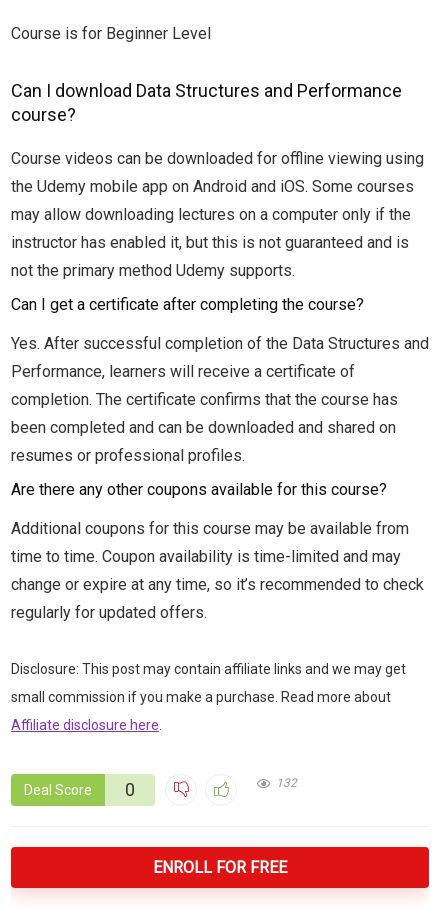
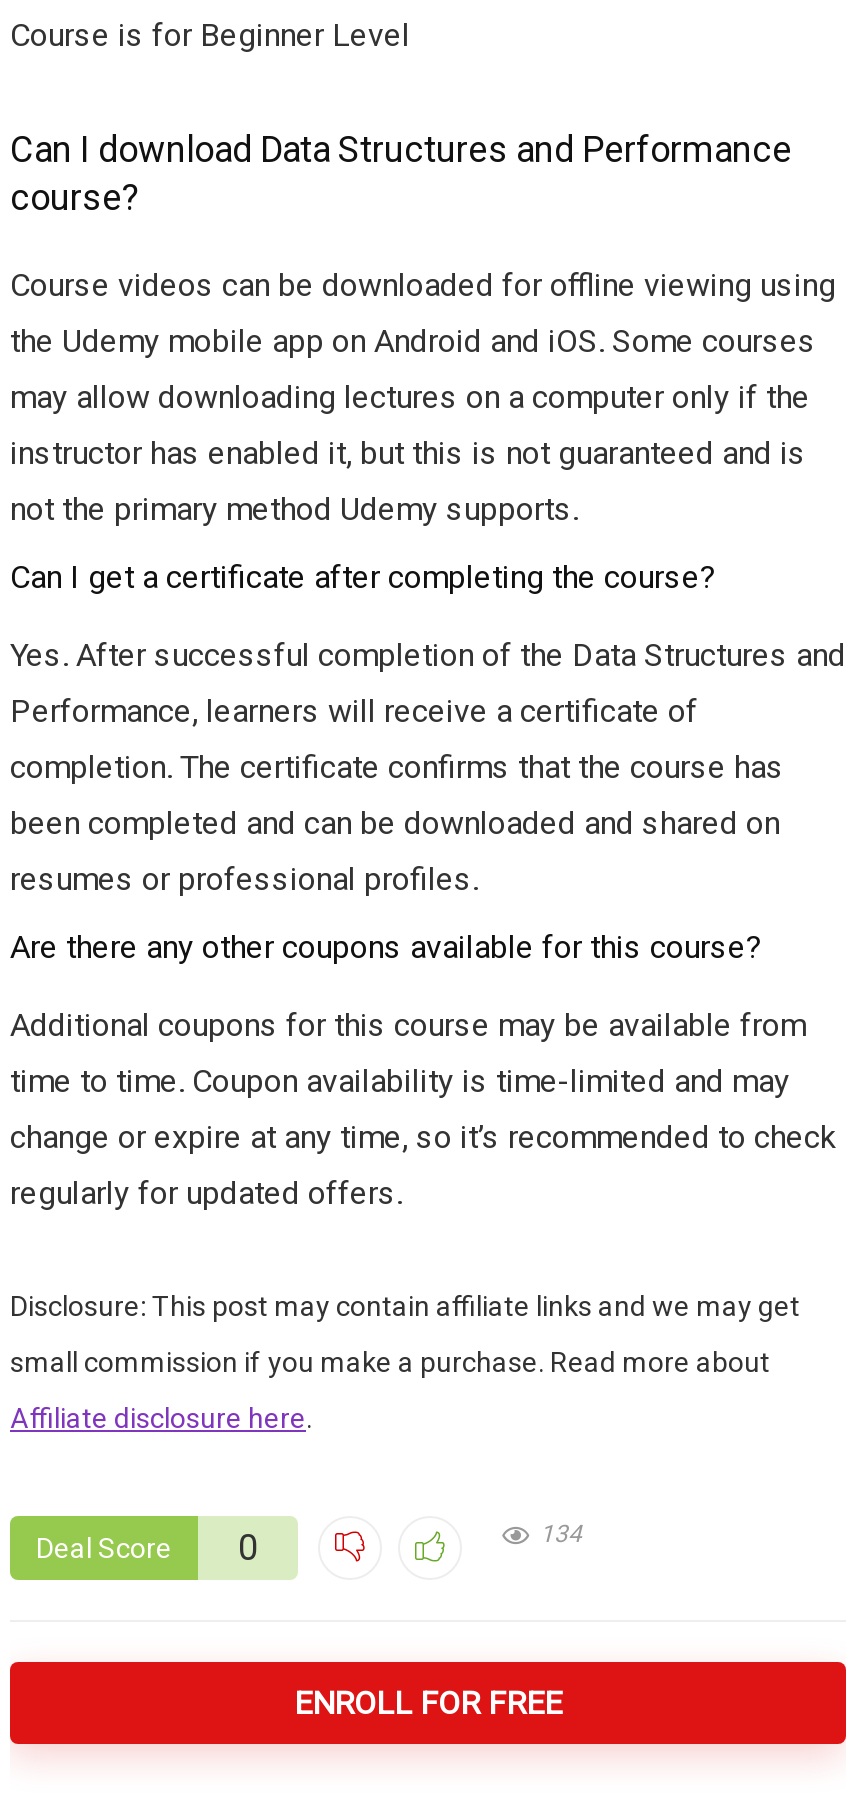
[276,776,297,790] 132 -> [540,1520,582,1548] 134

